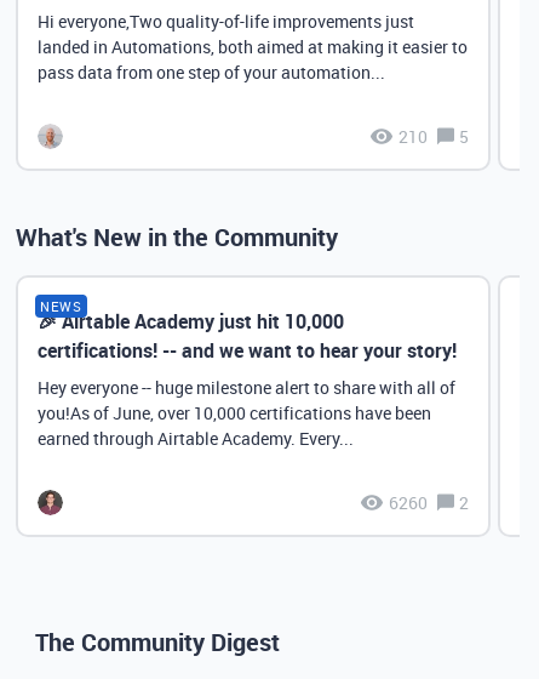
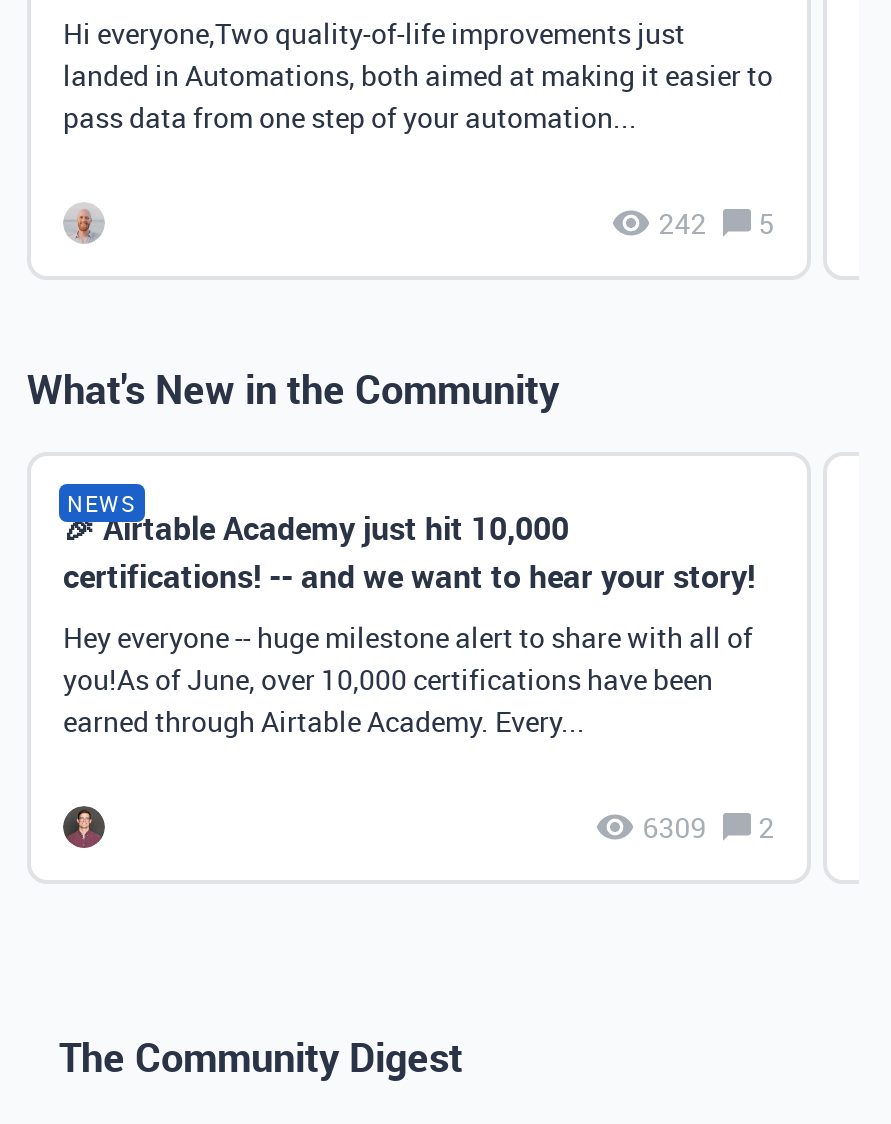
[398,125,469,148] 210 5 -> [659,204,775,242] 242 5
[389,491,469,514] 6260 2 -> [643,808,775,846] 6309 2

